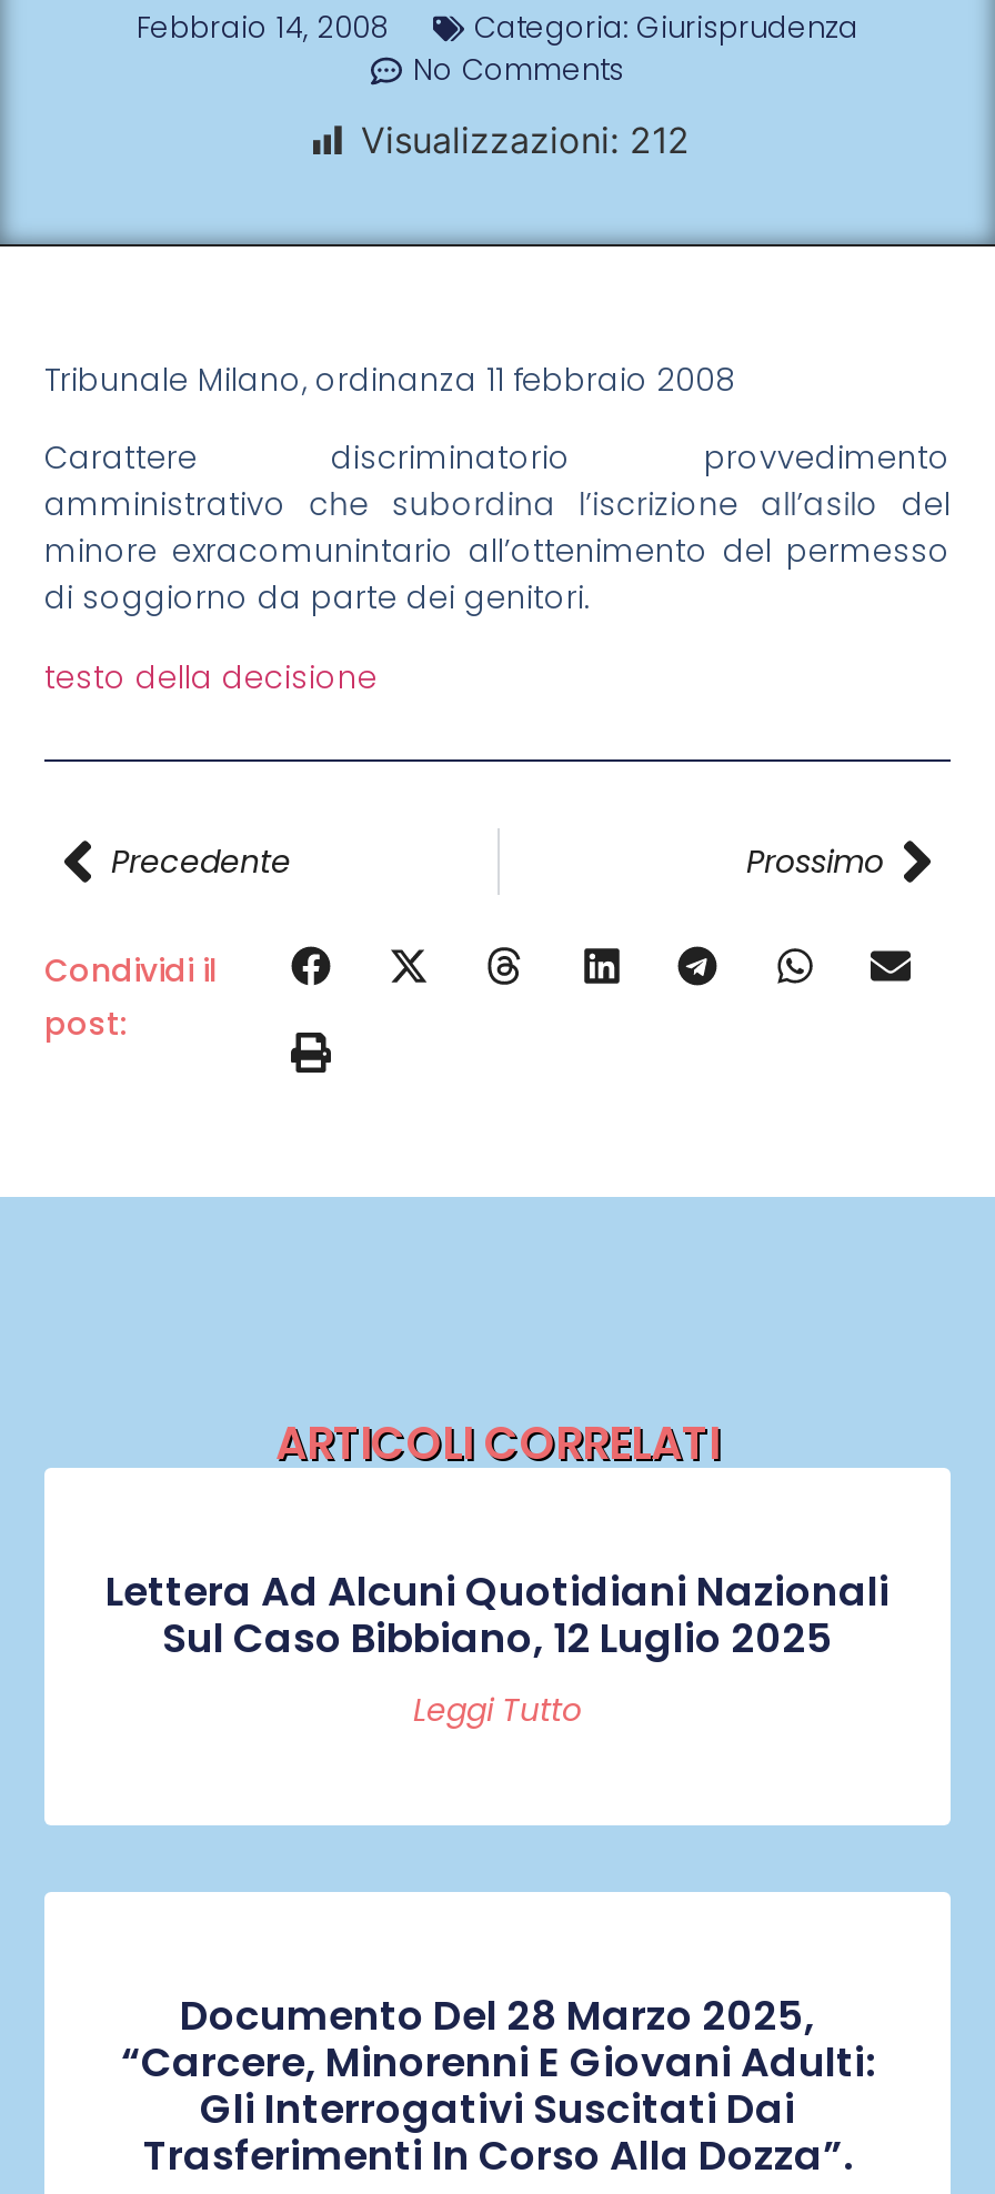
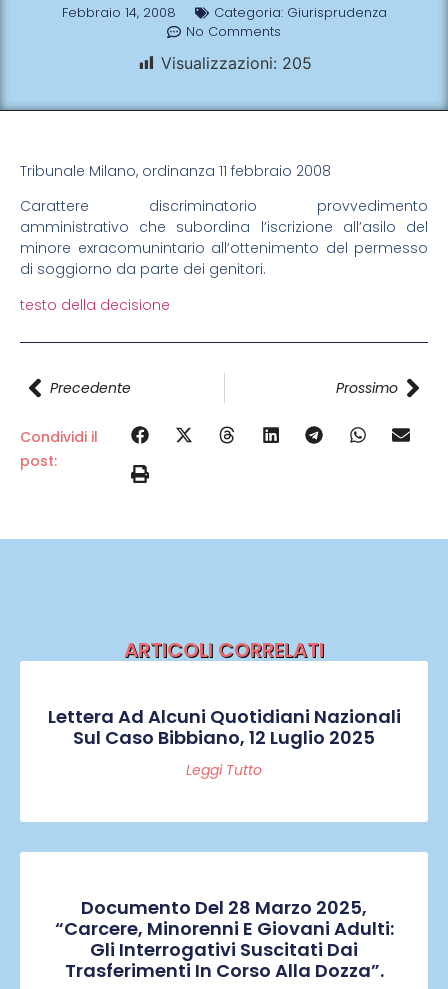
[361,118,690,162] Visualizzazioni: 212 -> [161,53,312,73] Visualizzazioni: 205

